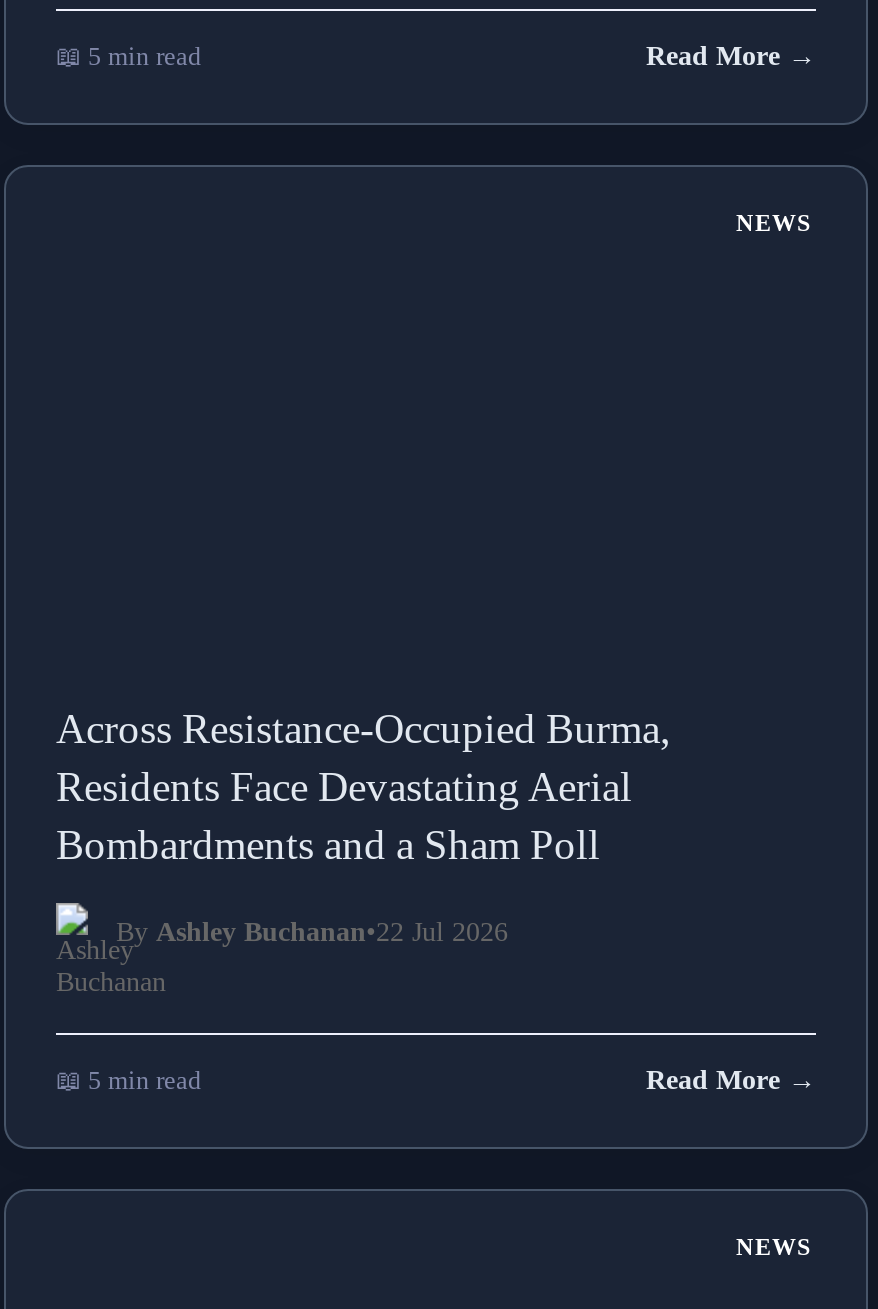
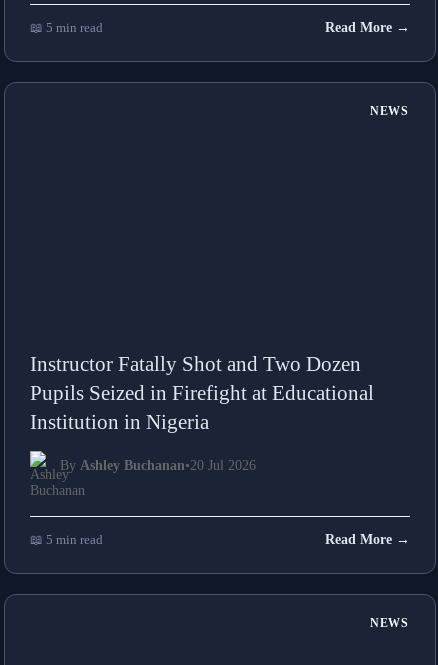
[56,704,670,866] Across Resistance-Occupied Burma, | Residents Face Devastating Aerial | Bombardments and a Sham Poll -> [30,352,374,433] Instructor Fatally Shot and Two Dozen | Pupils Seized in Firefight at Educational | Institution in Nigeria
[116,916,508,946] By Ashley Buchanan•22 Jul 2026 -> [60,458,256,473] By Ashley Buchanan•20 Jul 2026

